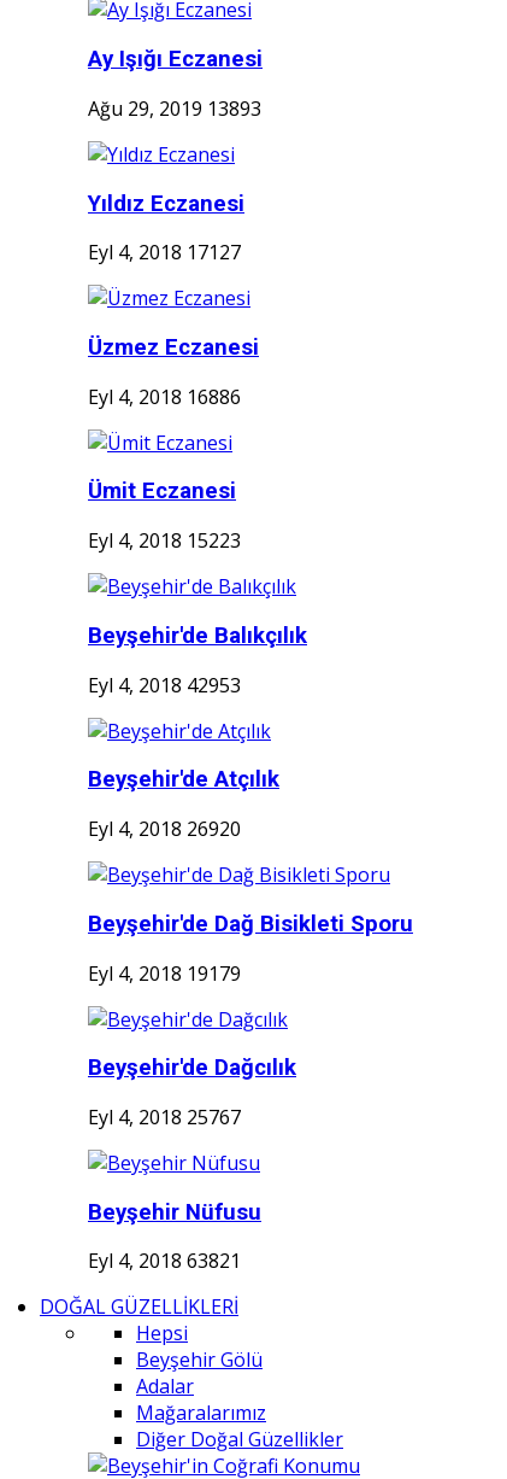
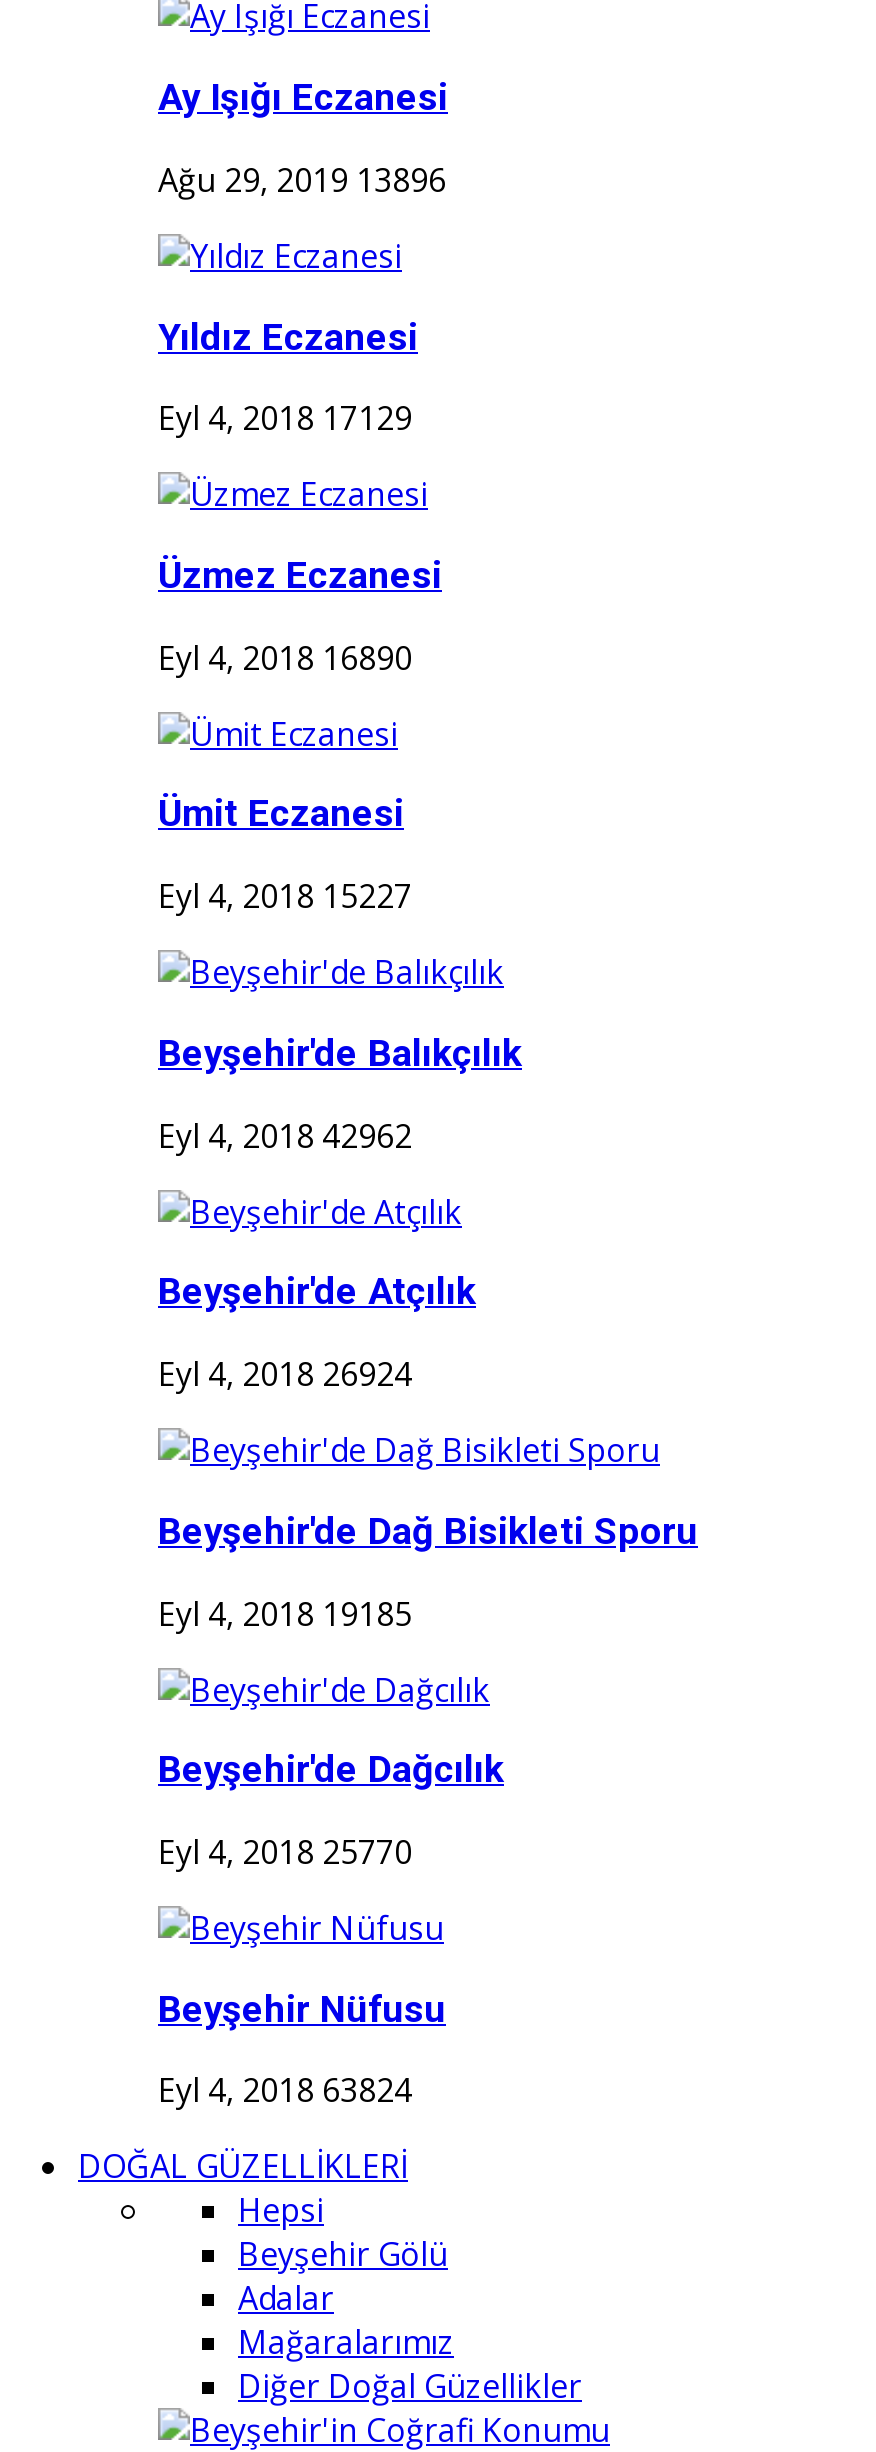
[88,95,261,122] Ağu 29, 2019 13893 -> [158,158,446,202] Ağu 29, 2019 13896
[88,239,241,266] Eyl 4, 2018 17127 -> [158,397,412,441] Eyl 4, 2018 17129
[88,383,241,410] Eyl 4, 2018 16886 -> [158,636,412,680] Eyl 4, 2018 16890
[88,527,241,554] Eyl 4, 2018 15223 -> [158,874,412,918] Eyl 4, 2018 15227
[88,671,241,698] Eyl 4, 2018 42953 -> [158,1113,412,1157] Eyl 4, 2018 42962
[88,816,241,842] Eyl 4, 2018 26920 -> [158,1352,412,1396] Eyl 4, 2018 26924
[88,960,241,986] Eyl 4, 2018 19179 -> [158,1591,412,1635] Eyl 4, 2018 19185
[88,1104,241,1130] Eyl 4, 2018 25767 -> [158,1830,412,1874] Eyl 4, 2018 25770
[88,1248,241,1274] Eyl 4, 2018 63821 -> [158,2069,412,2113] Eyl 4, 2018 63824

